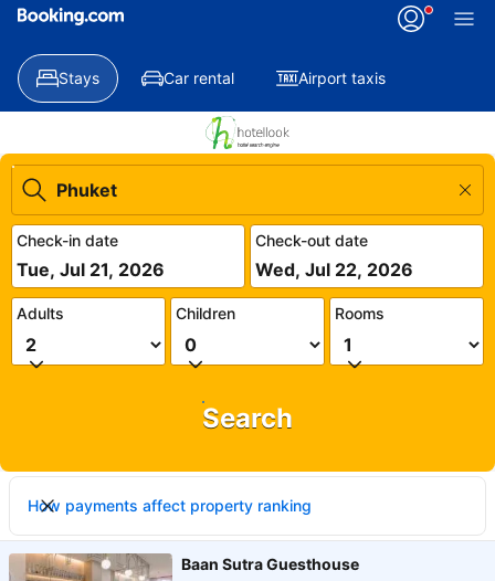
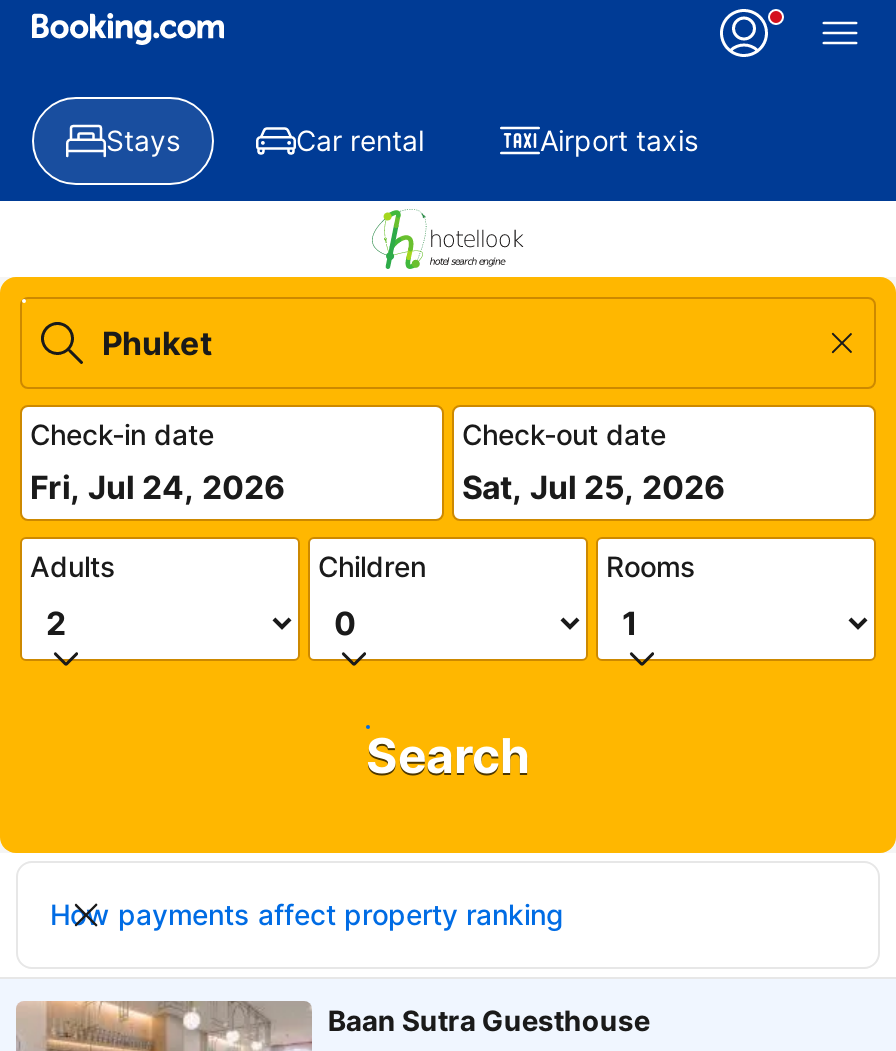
[17,258,165,281] Tue, Jul 21, 2026 -> [30,467,286,507] Fri, Jul 24, 2026
[255,258,413,281] Wed, Jul 22, 2026 -> [462,467,726,507] Sat, Jul 25, 2026

